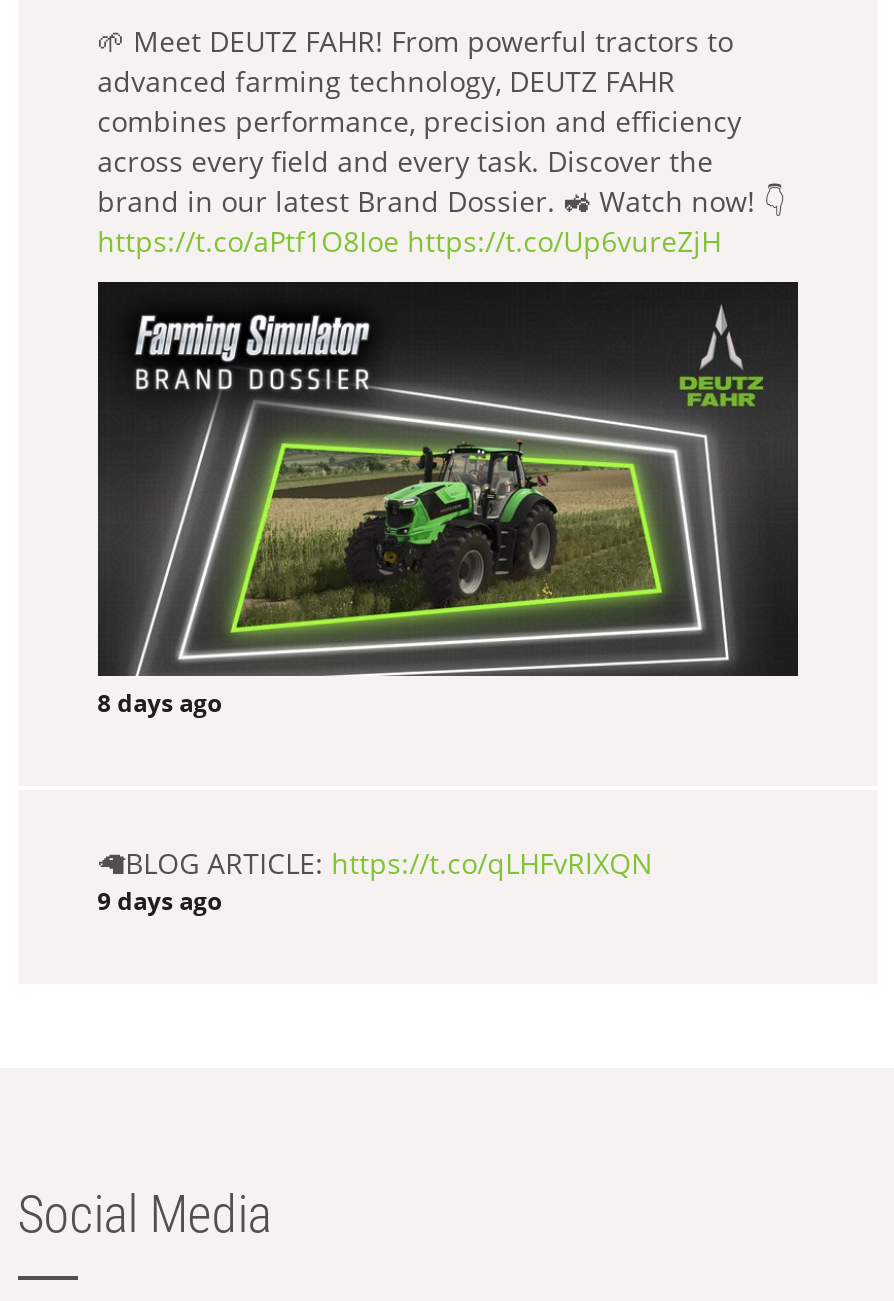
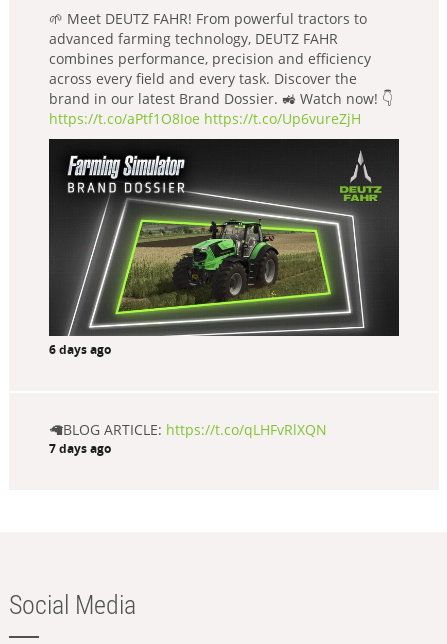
[97,687,221,721] 8 days ago -> [49,341,111,358] 6 days ago
[97,885,221,919] 9 days ago -> [49,440,111,457] 7 days ago

